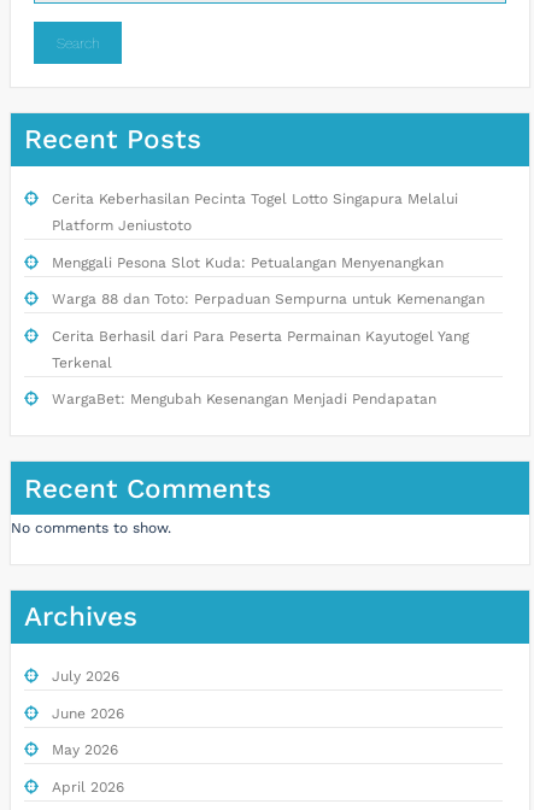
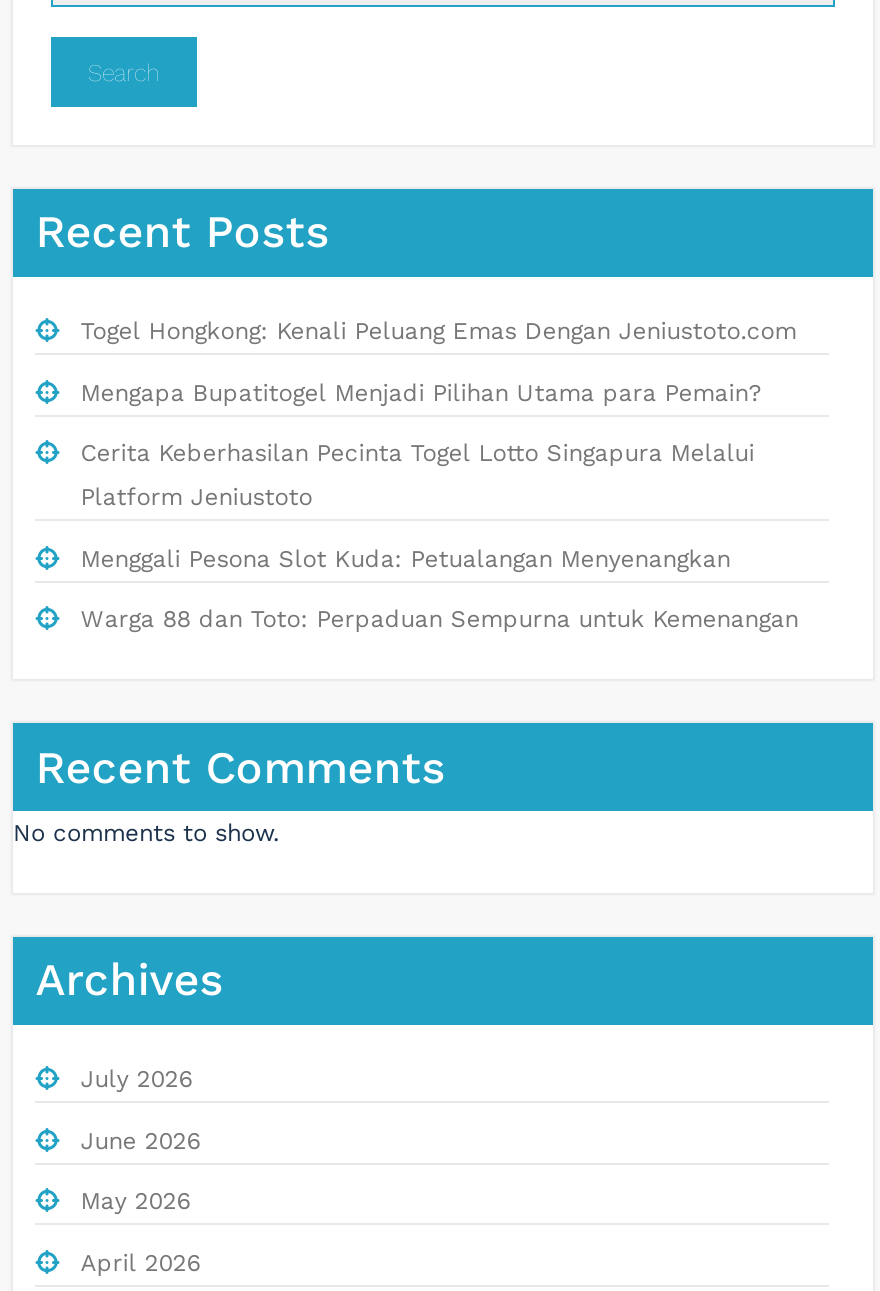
none -> [81,317,797,406] Togel Hongkong: Kenali Peluang Emas Dengan Jeniustoto.com | Mengapa Bupatitogel Menjadi Pilihan Utama para Pemain?
moved [52,191,484,308] -> [81,439,799,633]: Cerita Keberhasilan Pecinta Togel Lotto Singapura Melalui | Platform Jeniustoto | Menggali Pesona Slot Kuda: Petualangan Menyenangkan | Warga 88 dan Toto: Perpaduan Sempurna untuk Kemenangan
[52,327,469,408] Cerita Berhasil dari Para Peserta Permainan Kayutogel Yang | Terkenal | WargaBet: Mengubah Kesenangan Menjadi Pendapatan -> none

